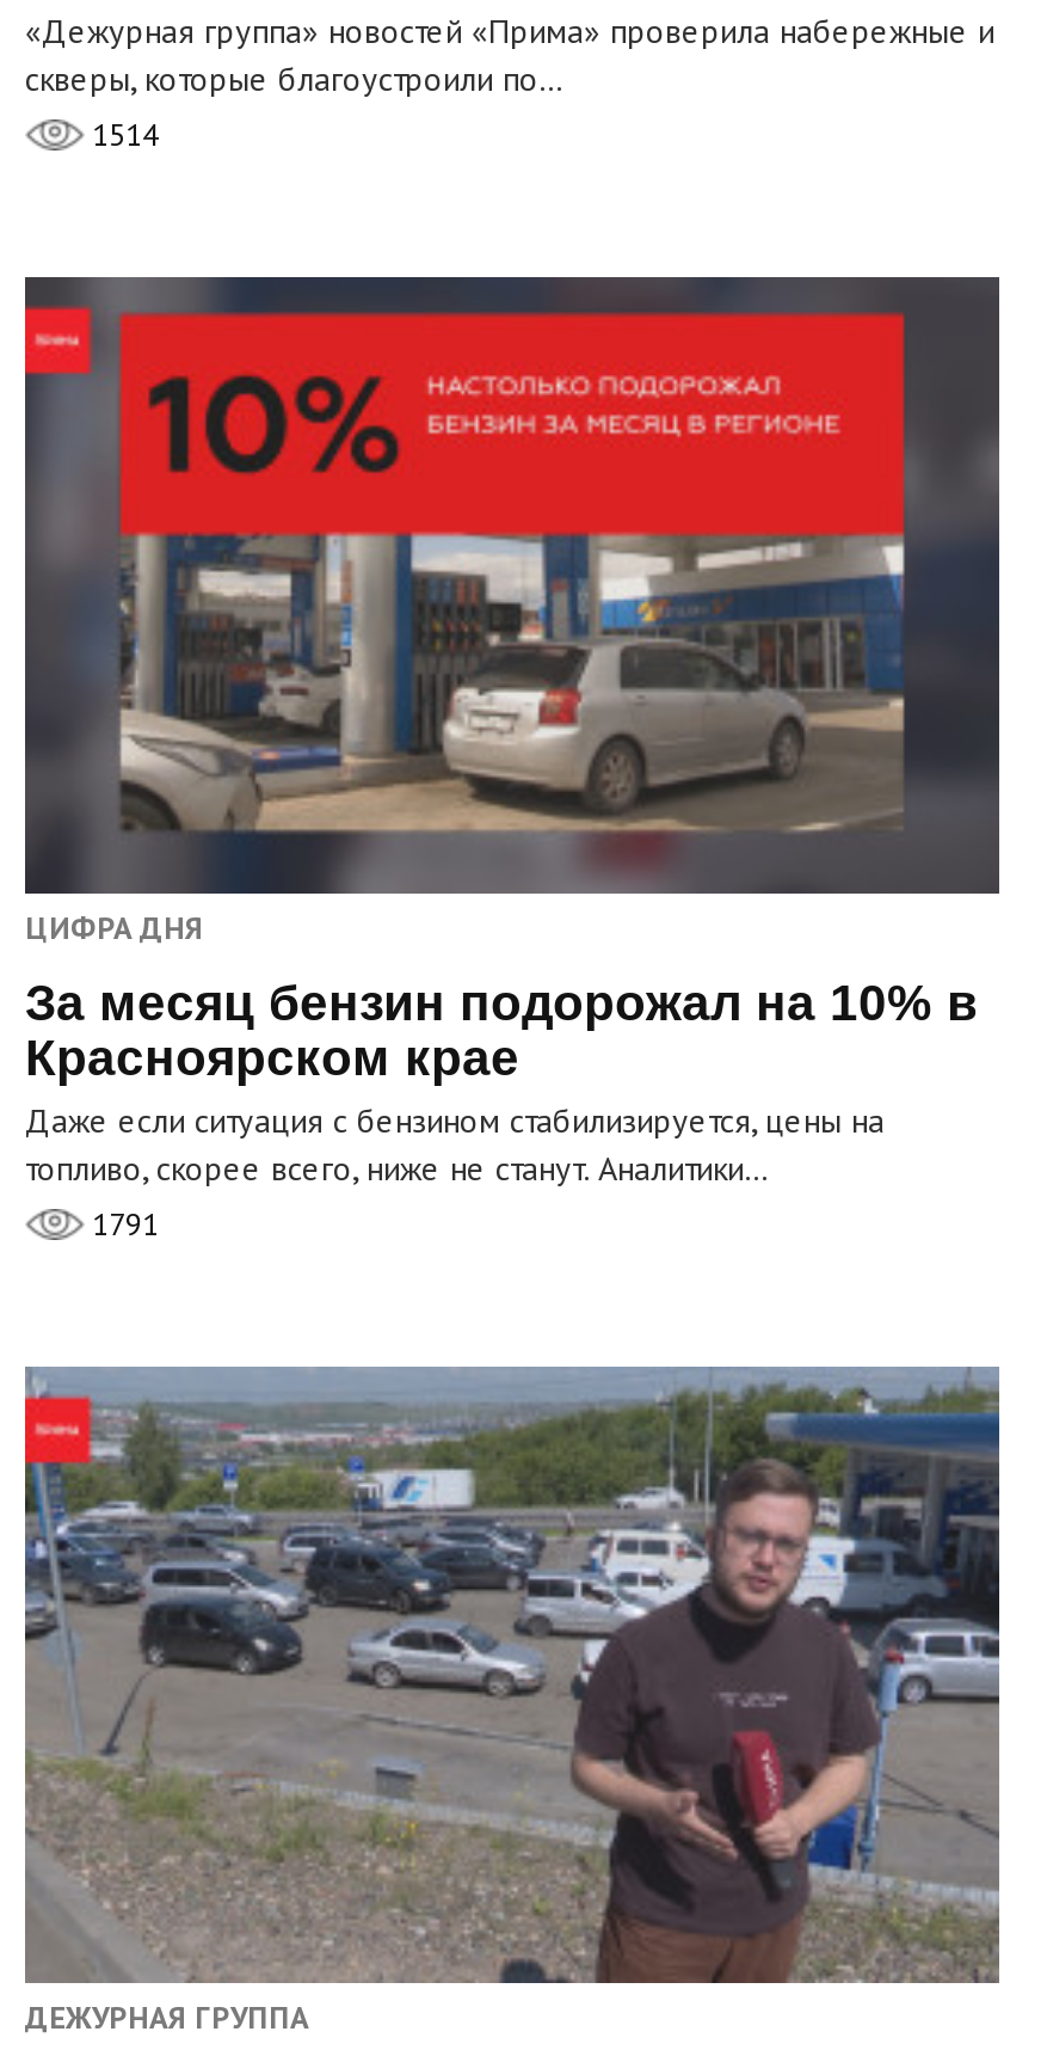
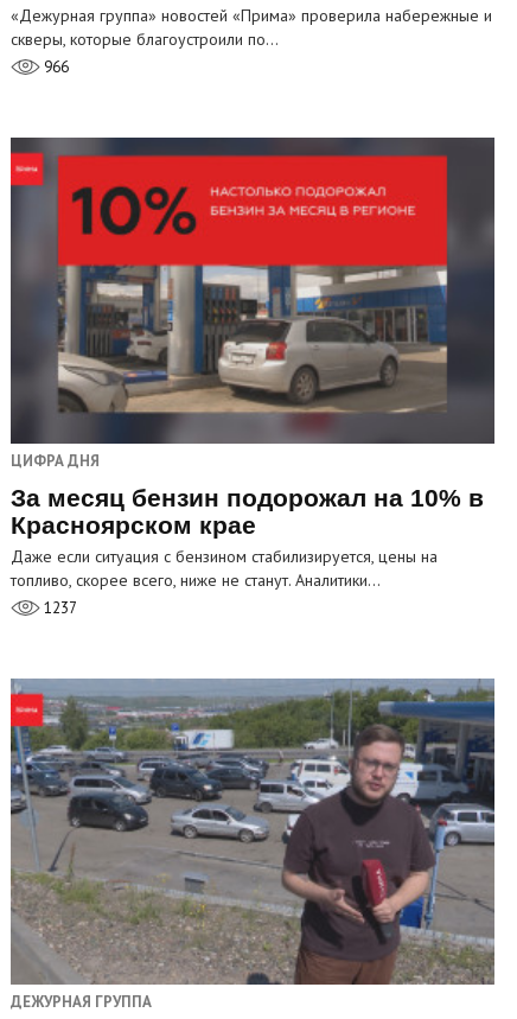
[85,115,159,155] 1514 -> [40,57,69,77] 966
[85,1204,159,1245] 1791 -> [40,598,77,618] 1237

